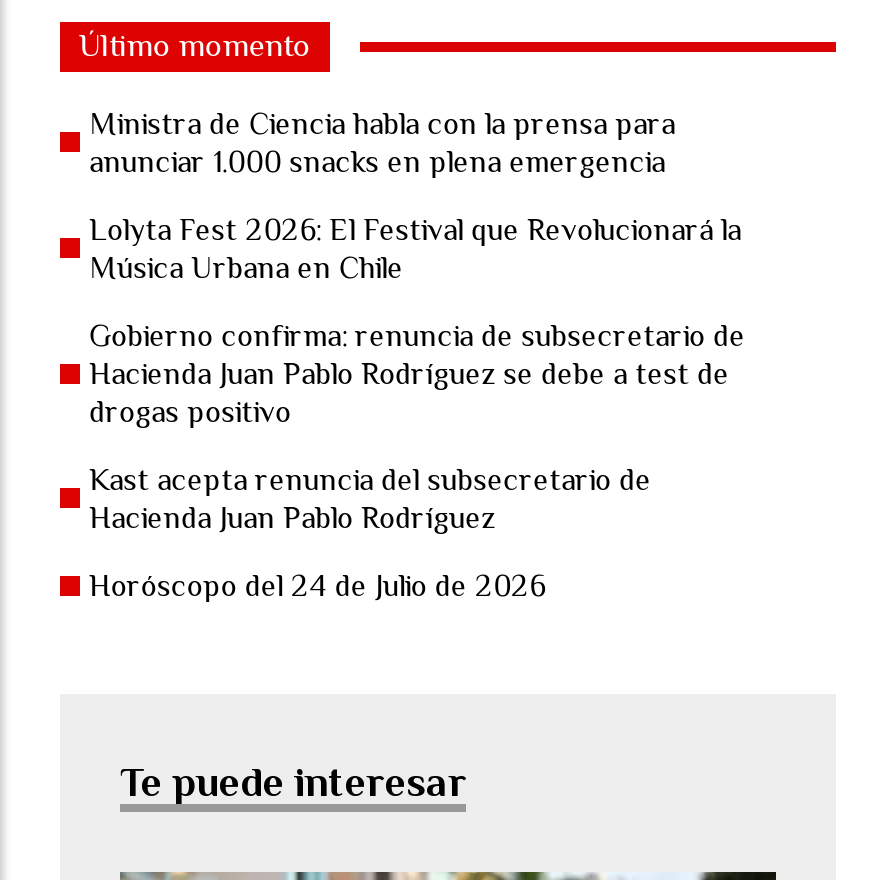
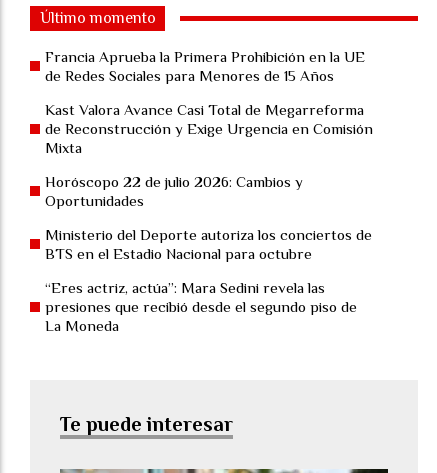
[89,106,675,178] Ministra de Ciencia habla con la prensa para | anunciar 1.000 snacks en plena emergencia -> [45,48,365,84] Francia Aprueba la Primera Prohibición en la UE | de Redes Sociales para Menores de 15 Años
[89,212,741,284] Lolyta Fest 2026: El Festival que Revolucionará la | Música Urbana en Chile -> [45,101,373,156] Kast Valora Avance Casi Total de Megarreforma | de Reconstrucción y Exige Urgencia en Comisión | Mixta
[89,318,745,428] Gobierno confirma: renuncia de subsecretario de | Hacienda Juan Pablo Rodríguez se debe a test de | drogas positivo -> [45,173,303,209] Horóscopo 22 de julio 2026: Cambios y | Oportunidades
[89,462,651,534] Kast acepta renuncia del subsecretario de | Hacienda Juan Pablo Rodríguez -> [45,226,372,262] Ministerio del Deporte autoriza los conciertos de | BTS en el Estadio Nacional para octubre
[89,568,545,602] Horóscopo del 24 de Julio de 2026 -> [45,279,357,334] “Eres actriz, actúa”: Mara Sedini revela las | presiones que recibió desde el segundo piso de | La Moneda

